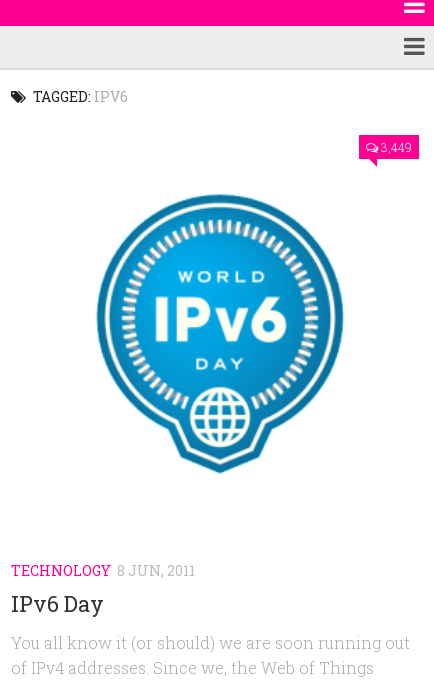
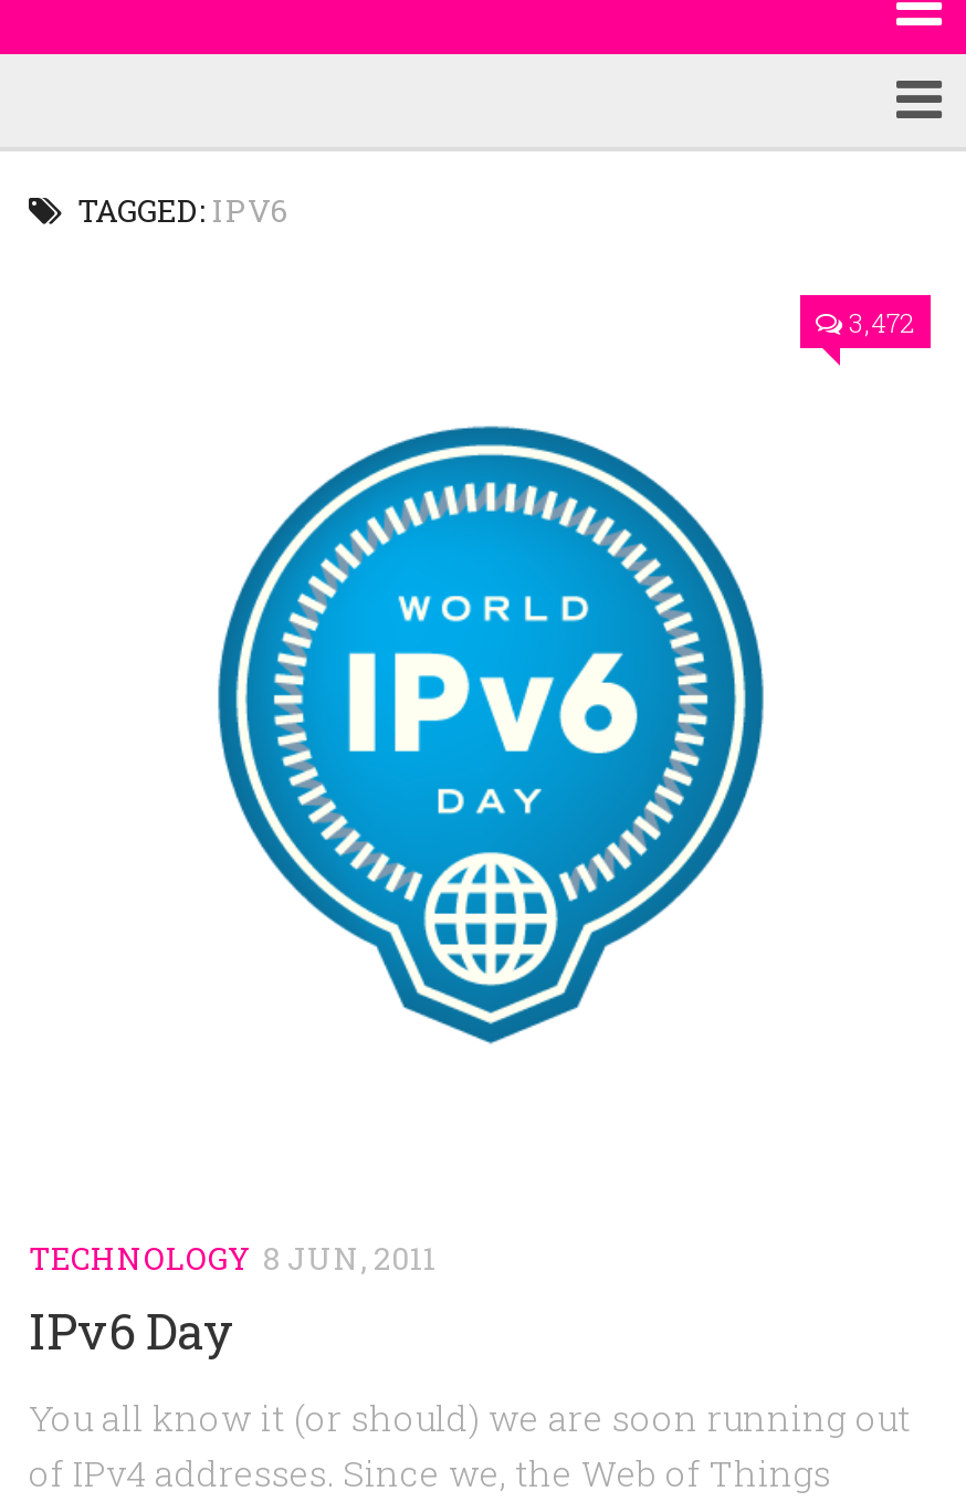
[381,139,412,155] 3,449 -> [849,304,915,339] 3,472

